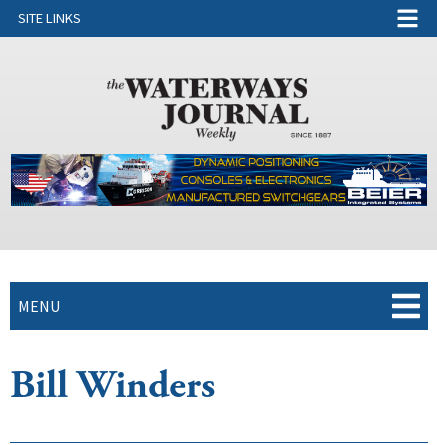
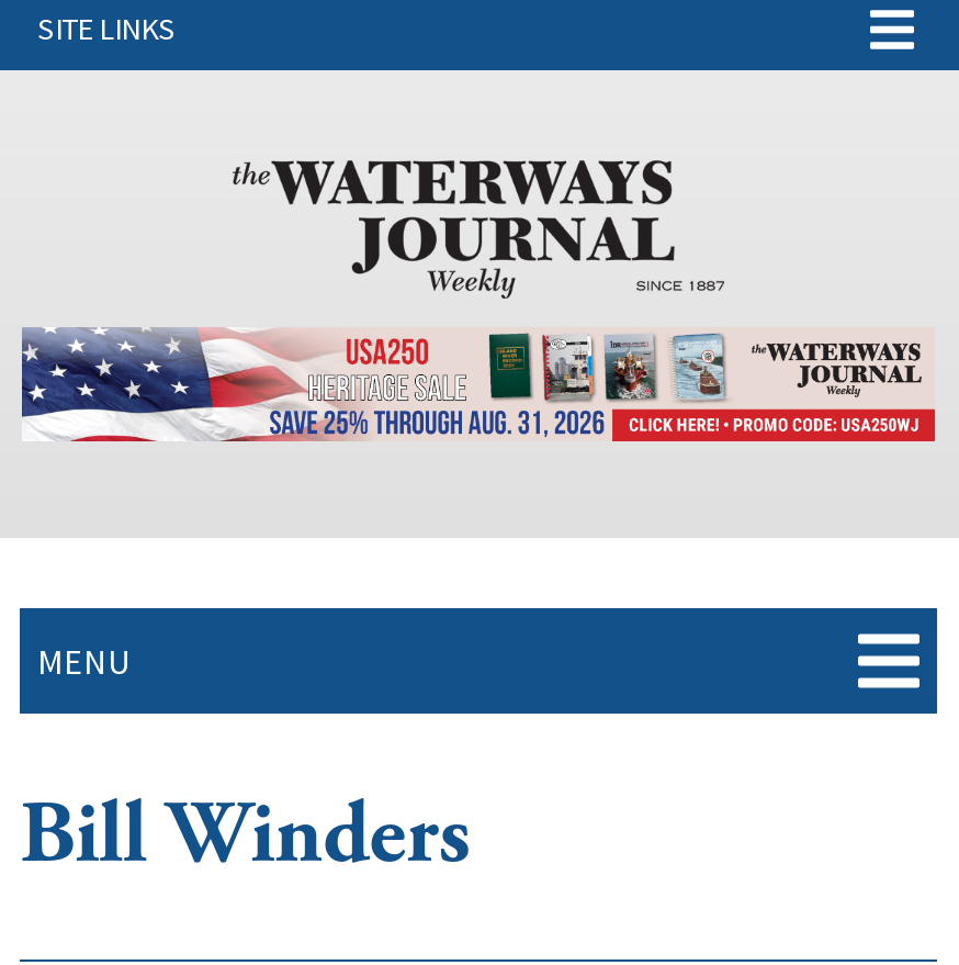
[10,153,428,207] [image] -> [22,327,937,444] [image]

